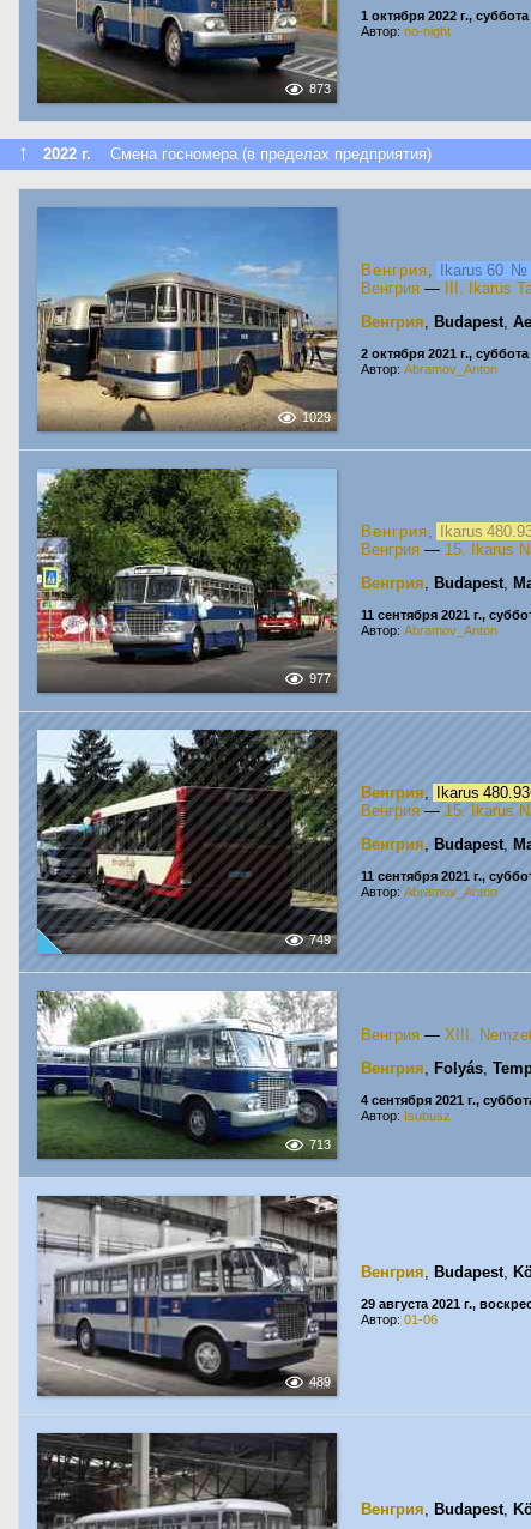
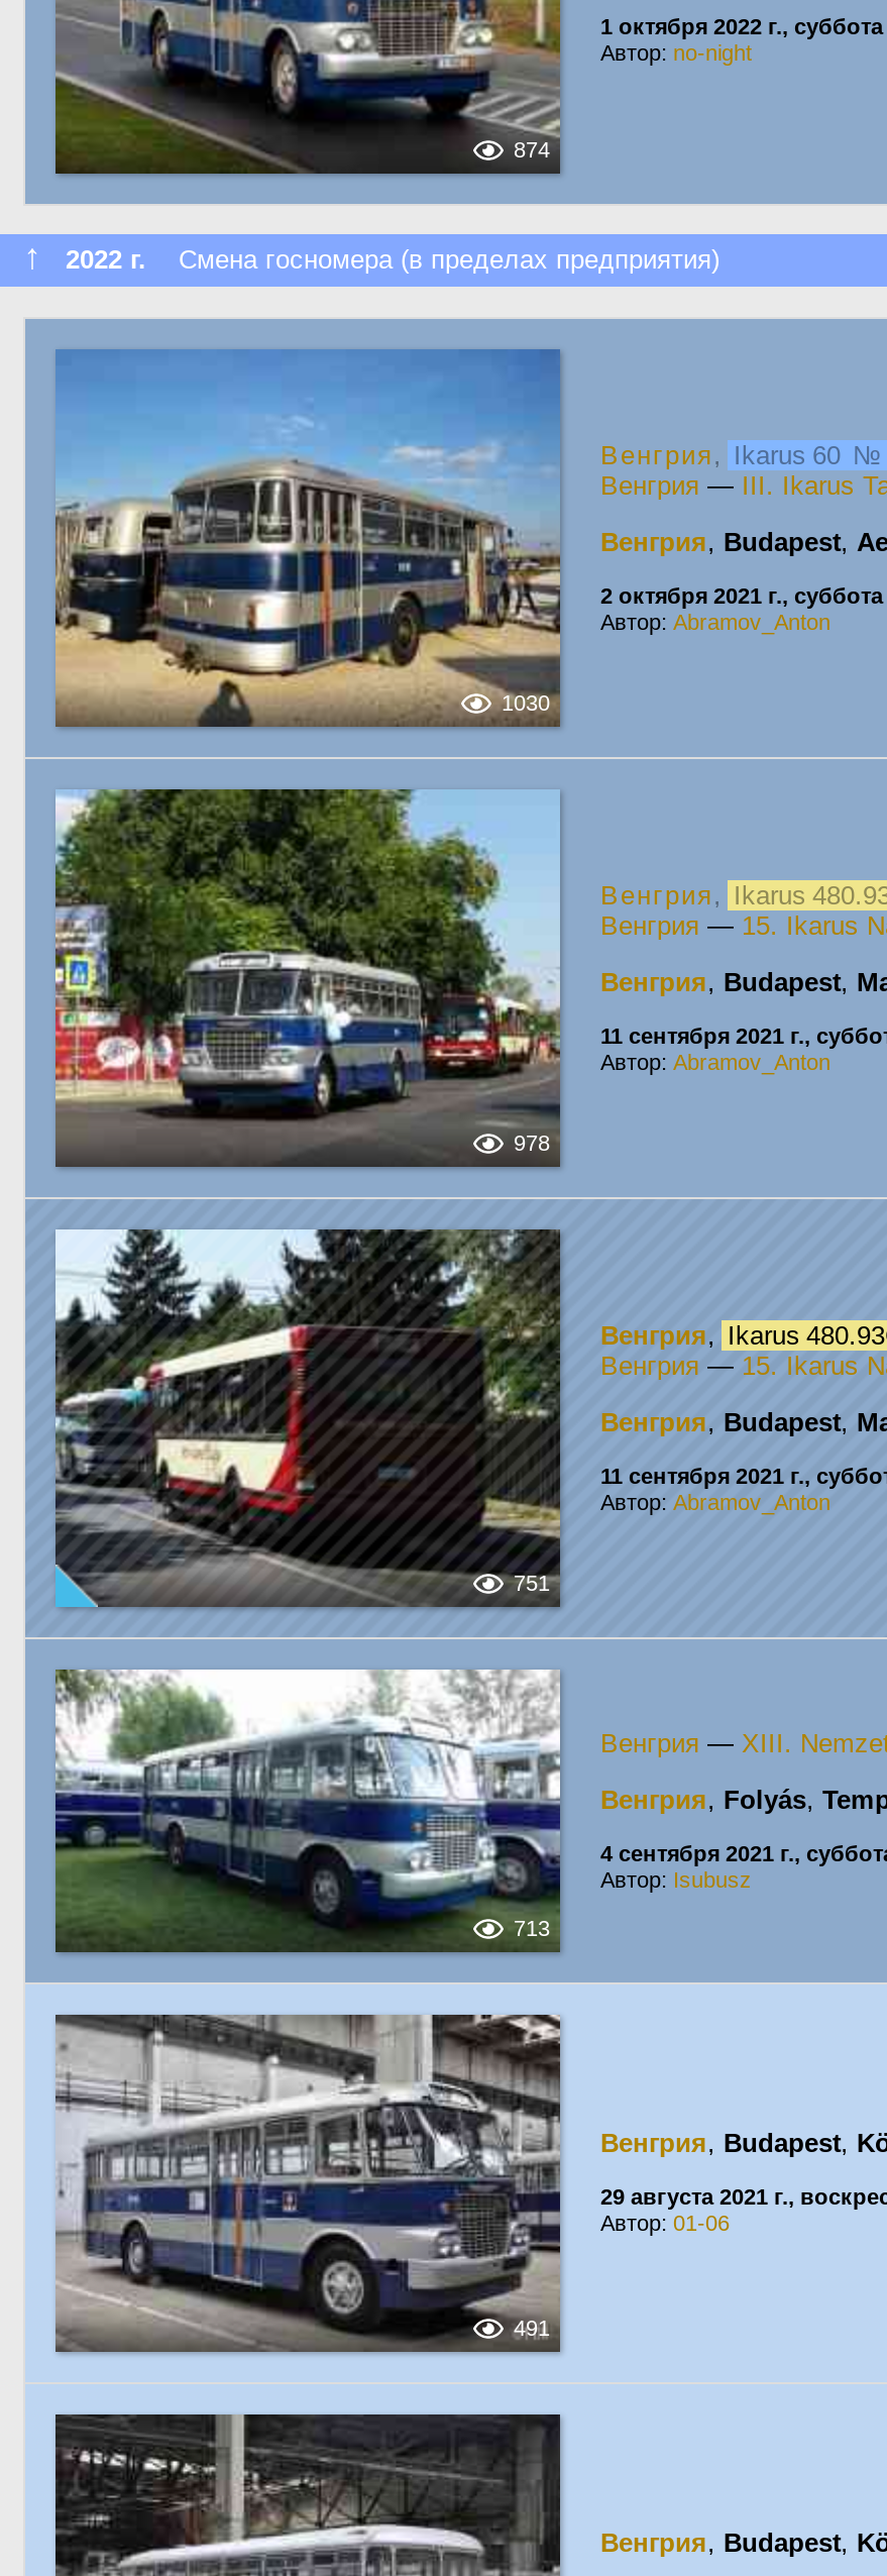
[309,81,331,96] 873 -> [514,137,550,162] 874
[302,410,331,424] 1029 -> [502,690,550,715] 1030
[309,671,331,685] 977 -> [514,1131,550,1155] 978
[309,932,331,947] 749 -> [514,1571,550,1595] 751
[309,1374,331,1388] 489 -> [514,2315,550,2339] 491

